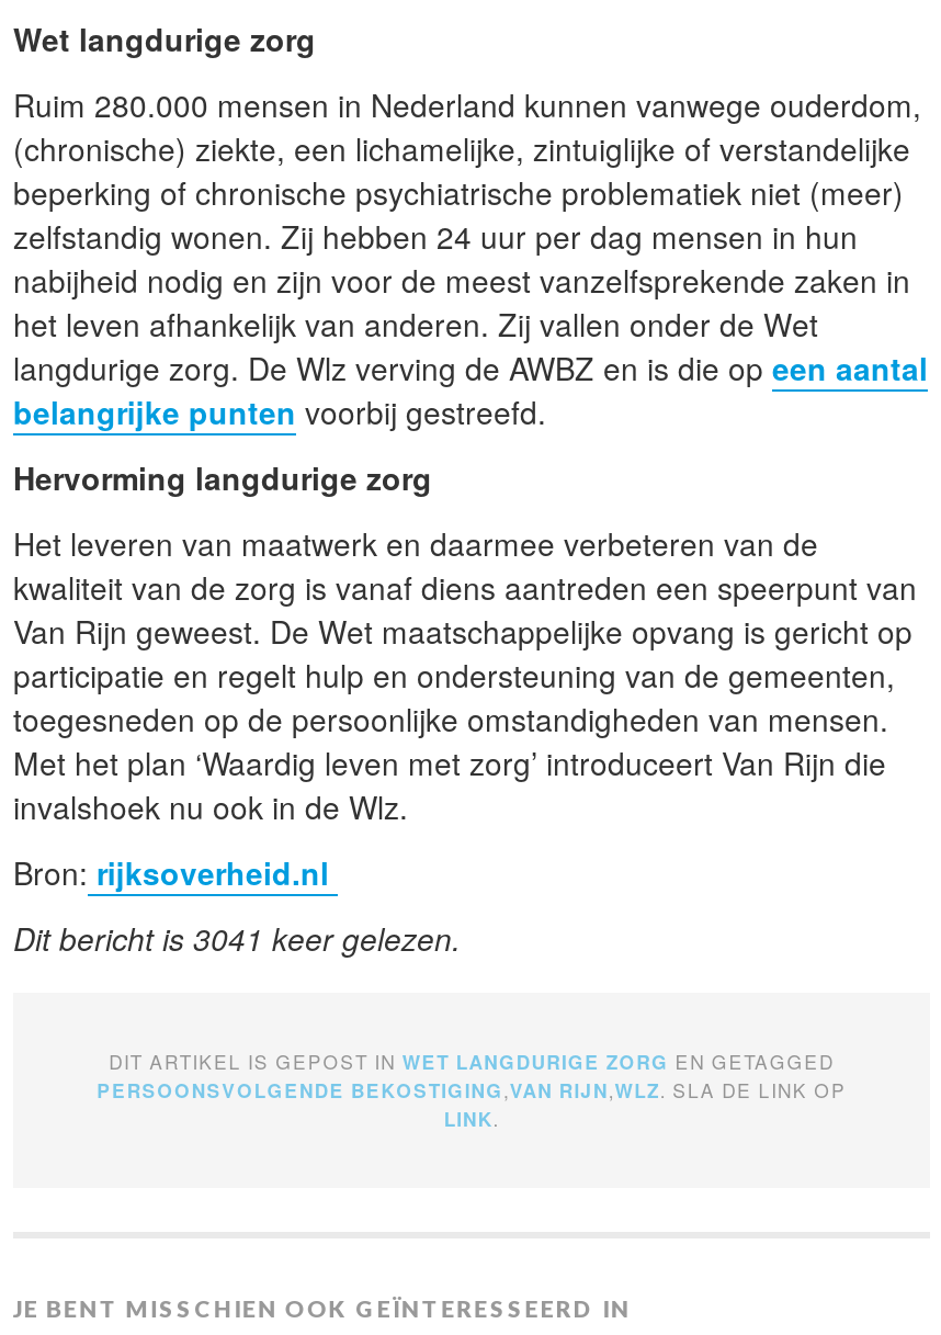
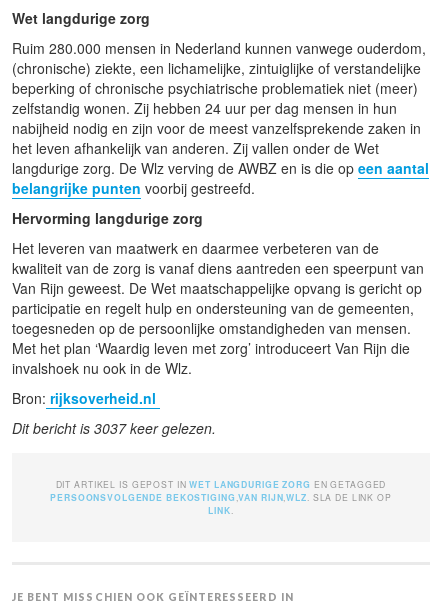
[13,916,461,959] Dit bericht is 3041 keer gelezen. -> [12,418,216,438] Dit bericht is 3037 keer gelezen.

